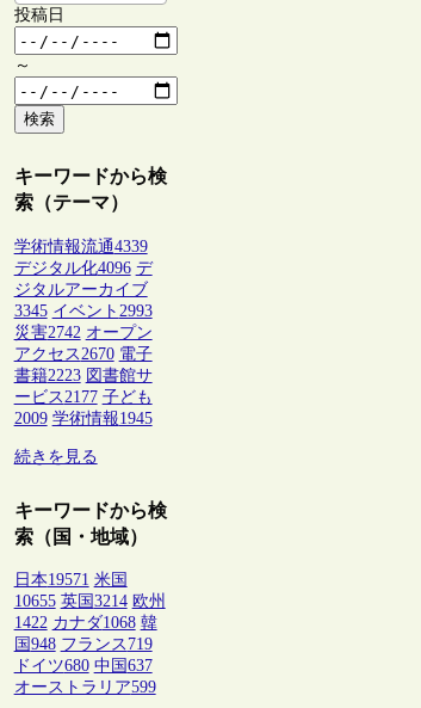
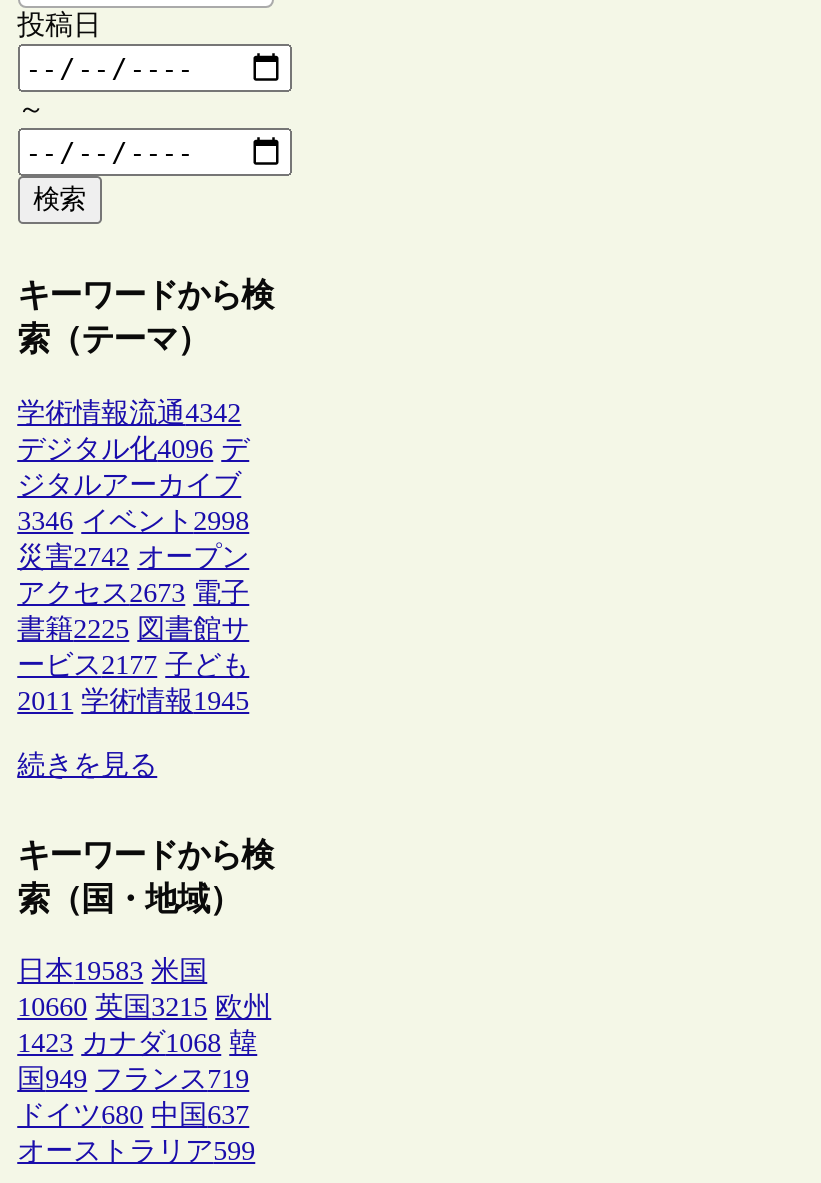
[14,237,147,255] 学術情報流通4339 -> [17,398,241,428] 学術情報流通4342
[14,302,152,320] 3345 イベント2993 -> [17,506,249,536] 3346 イベント2998
[14,345,152,363] アクセス2670 電子 -> [17,578,249,608] アクセス2673 電子
[14,366,152,384] 書籍2223 図書館サ -> [17,614,249,644] 書籍2225 図書館サ
[14,409,152,427] 2009 学術情報1945 -> [17,686,249,716] 2011 学術情報1945
[14,571,127,589] 日本19571 米国 -> [17,957,207,987] 日本19583 米国
[14,593,165,610] 10655 英国3214 欧州 -> [17,993,271,1023] 10660 英国3215 欧州
[14,614,157,632] 1422 カナダ1068 韓 -> [17,1029,257,1059] 1423 カナダ1068 韓
[14,636,152,653] 国948 フランス719 -> [17,1065,249,1095] 国949 フランス719

